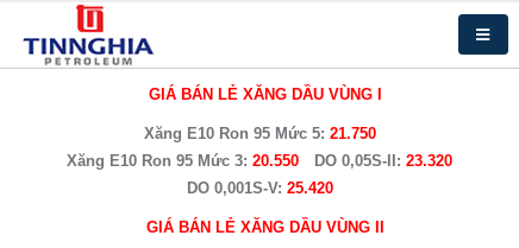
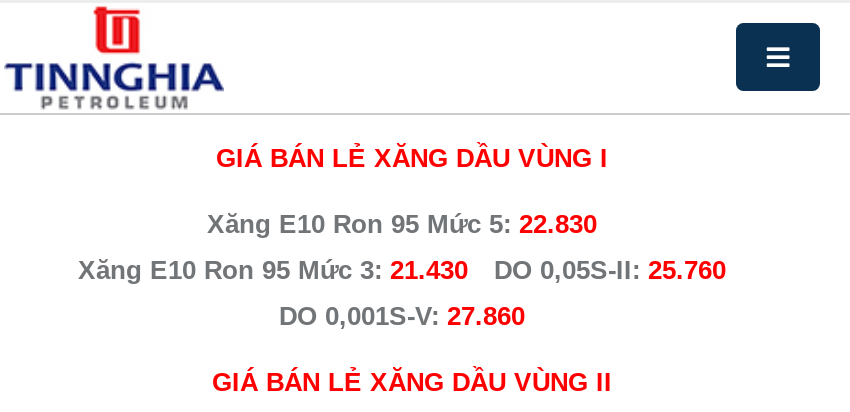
[143,125,376,142] Xăng E10 Ron 95 Mức 5: 21.750 -> [207,209,597,239] Xăng E10 Ron 95 Mức 5: 22.830
[67,152,299,170] Xăng E10 Ron 95 Mức 3: 20.550 -> [78,255,468,285] Xăng E10 Ron 95 Mức 3: 21.430
[314,152,452,170] DO 0,05S-II: 23.320 -> [494,255,726,285] DO 0,05S-II: 25.760
[186,179,333,197] DO 0,001S-V: 25.420 -> [279,301,525,331] DO 0,001S-V: 27.860

